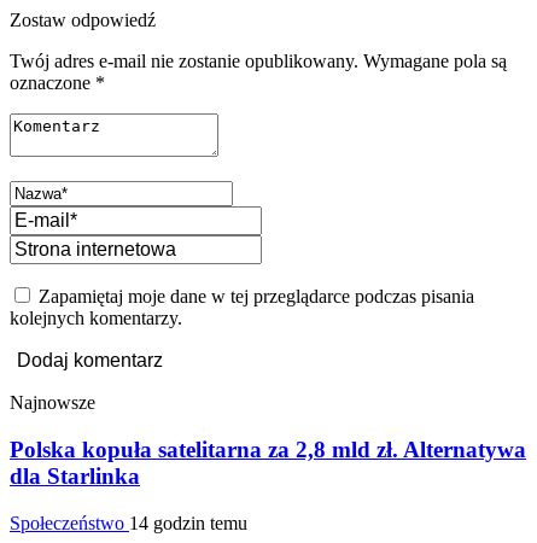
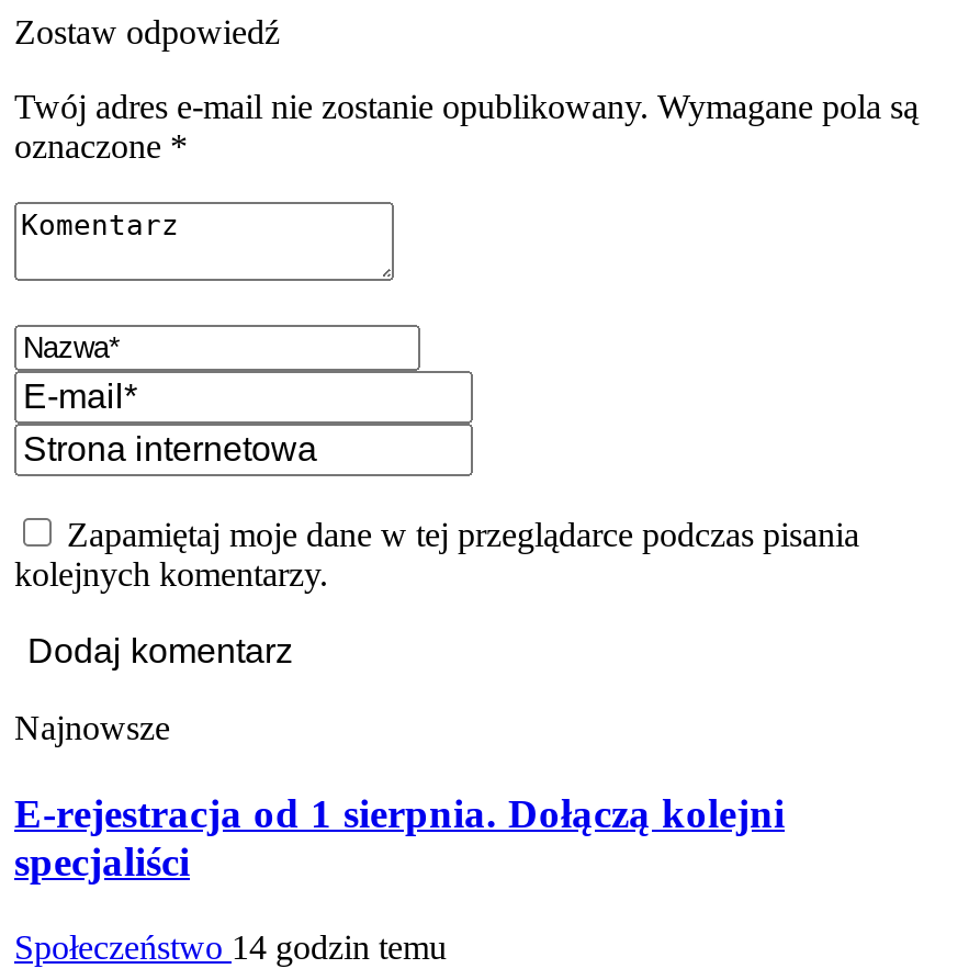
[10,437,526,489] Polska kopuła satelitarna za 2,8 mld zł. Alternatywa | dla Starlinka -> [14,791,785,885] E-rejestracja od 1 sierpnia. Dołączą kolejni | specjaliści

